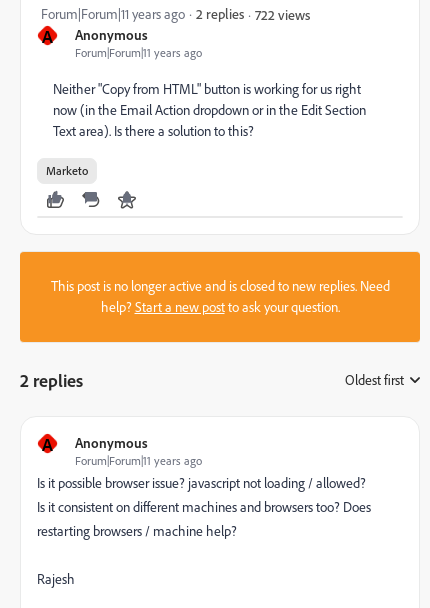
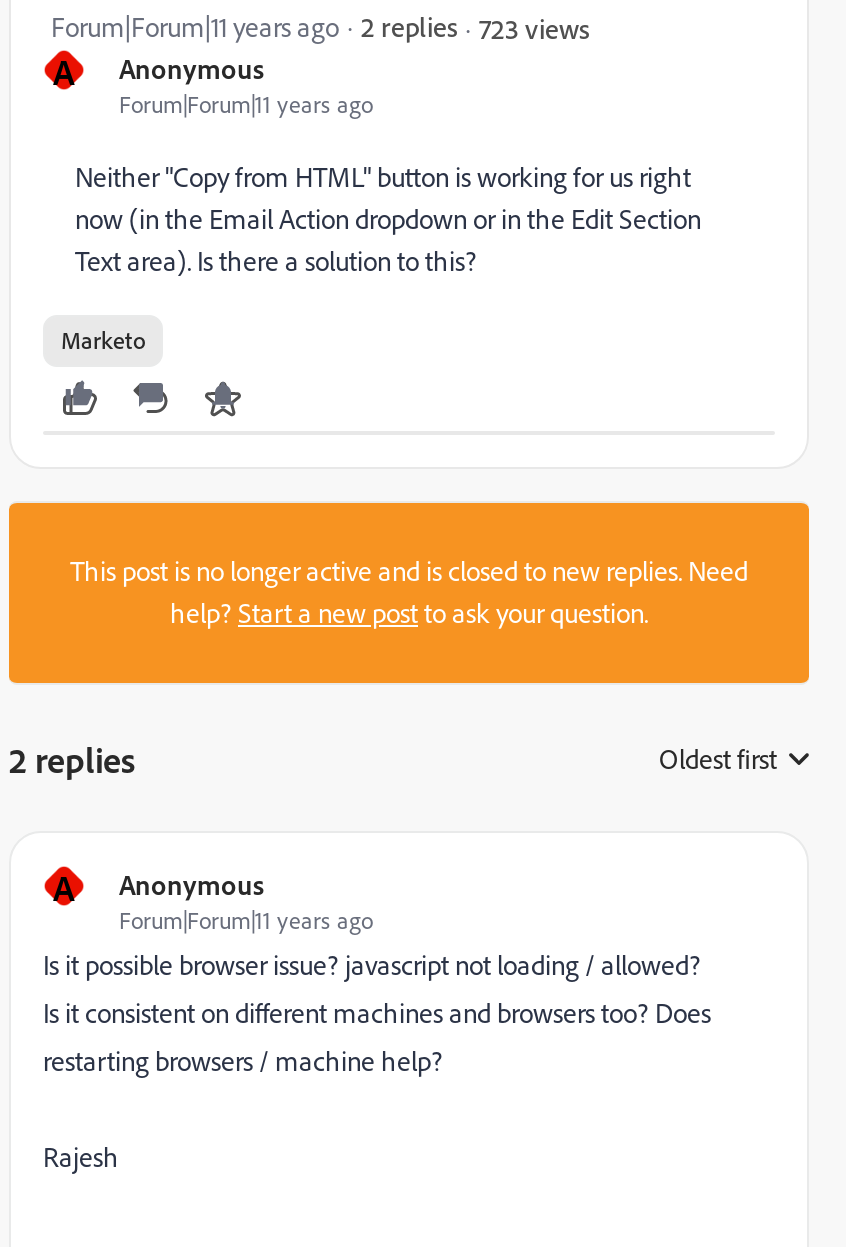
[255,5,310,22] 722 views -> [479,10,589,44] 723 views

